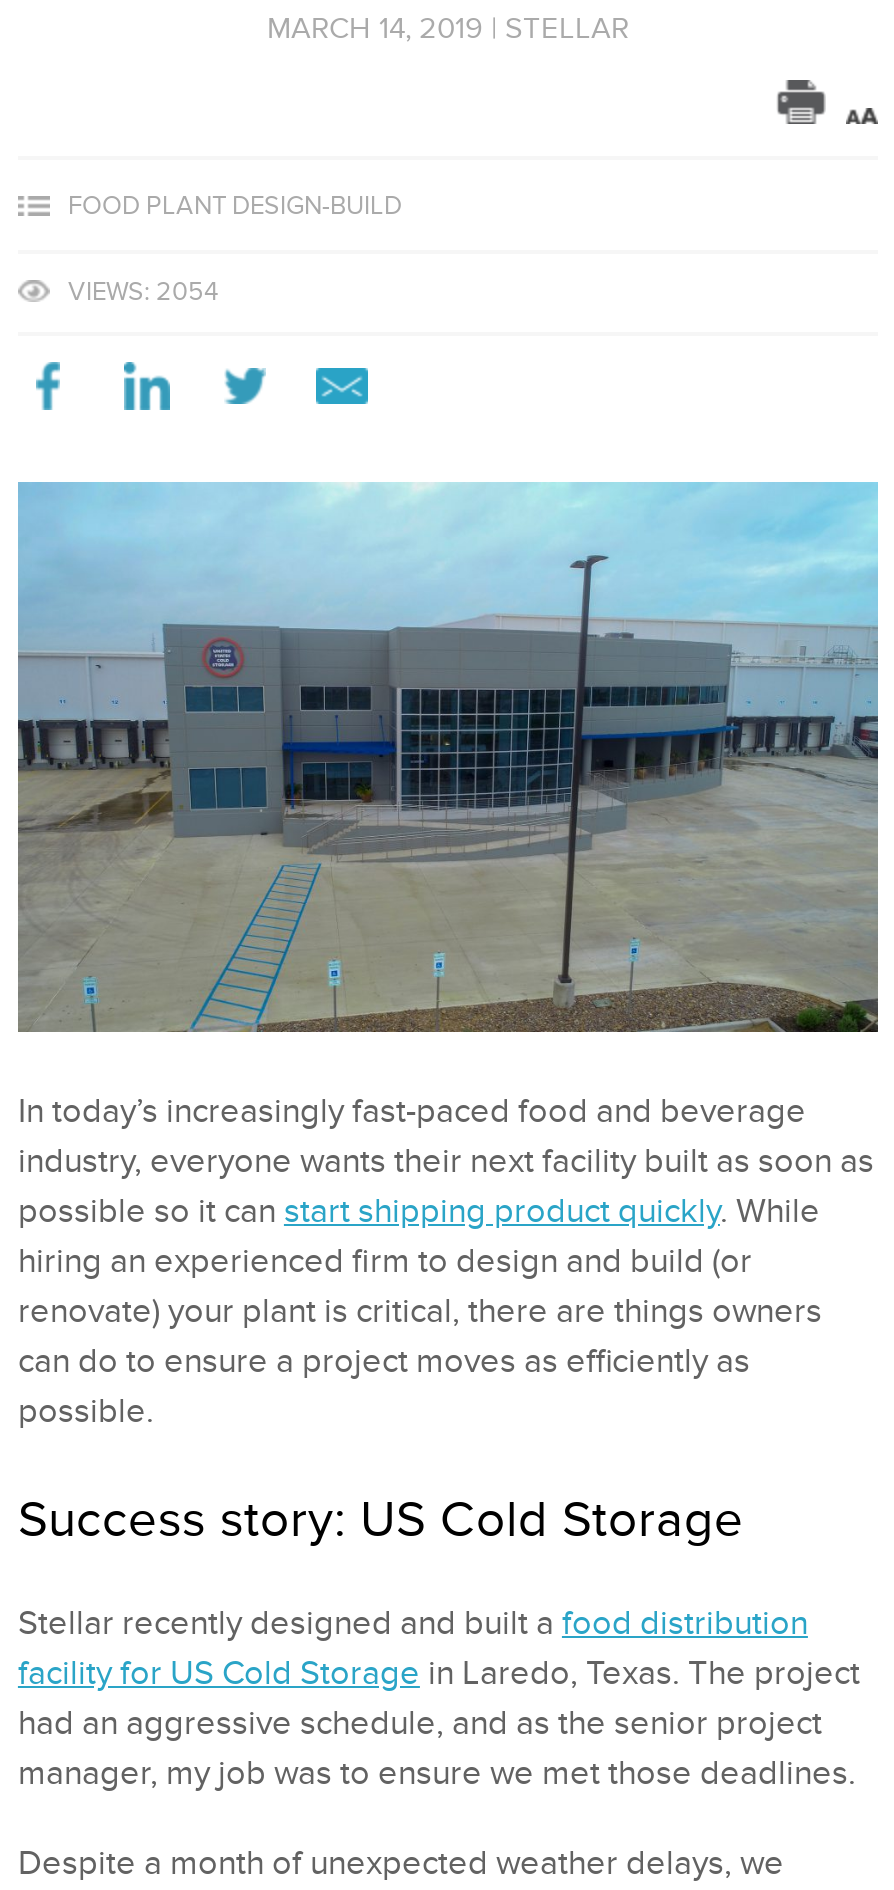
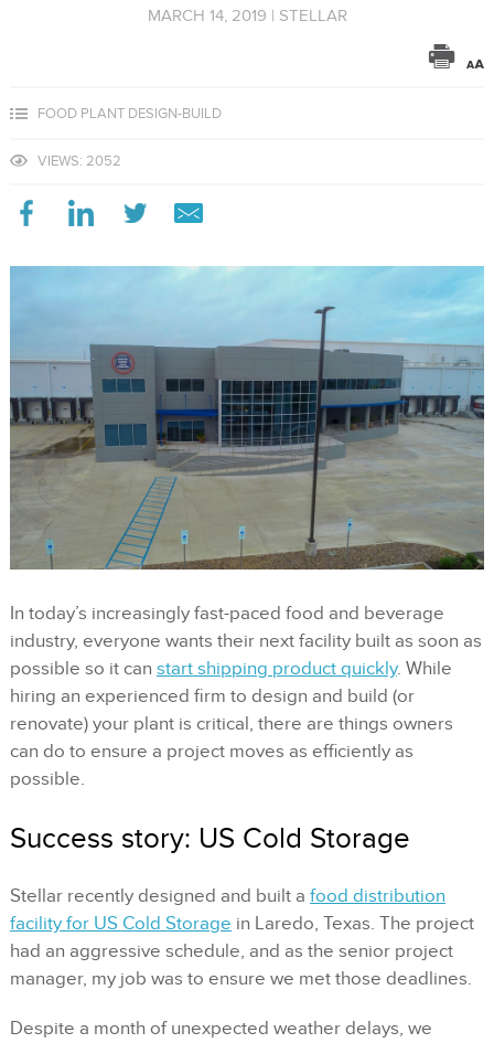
[68,276,218,308] VIEWS: 2054 -> [37,152,121,170] VIEWS: 2052

